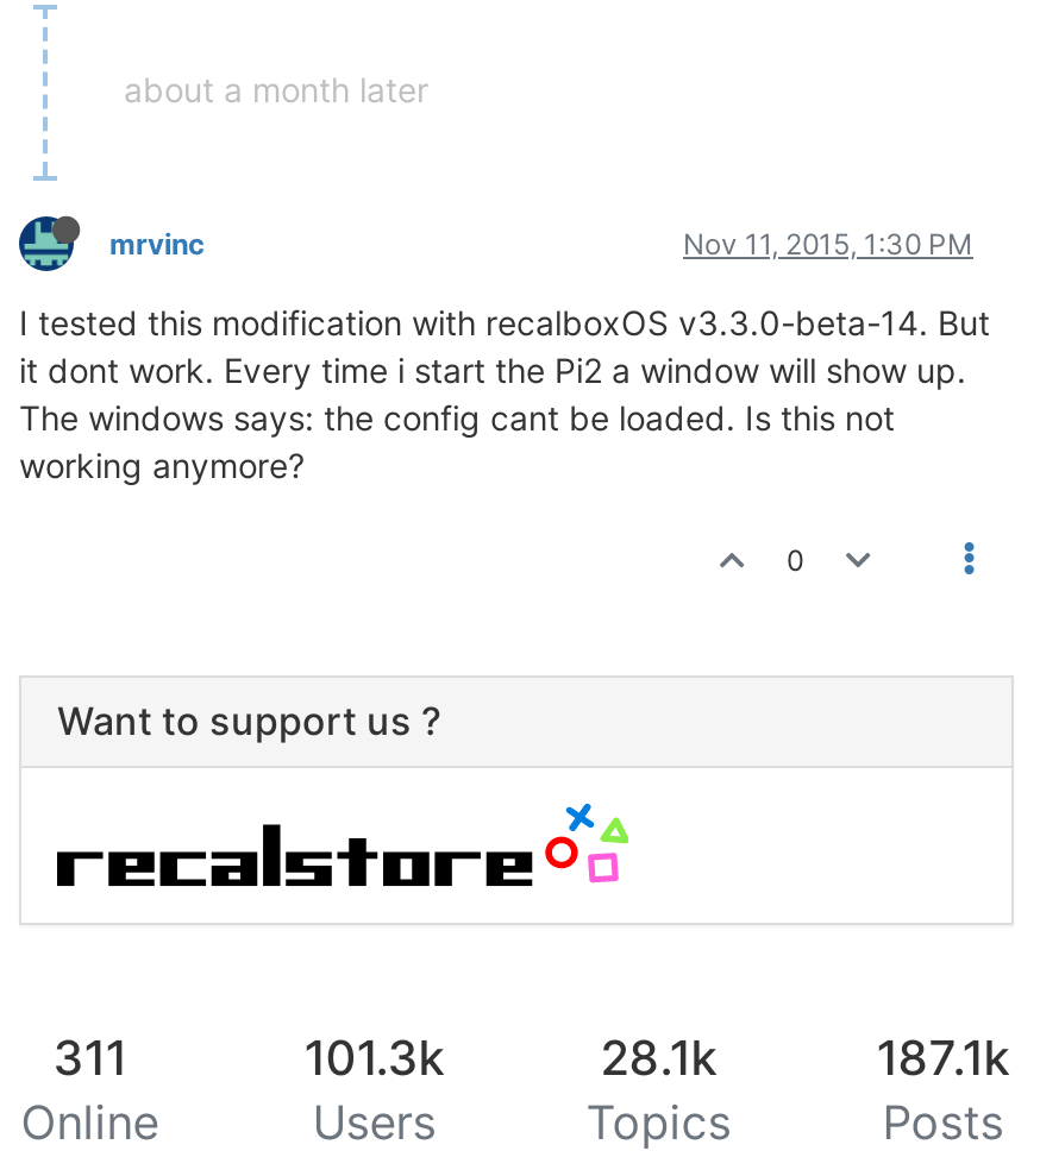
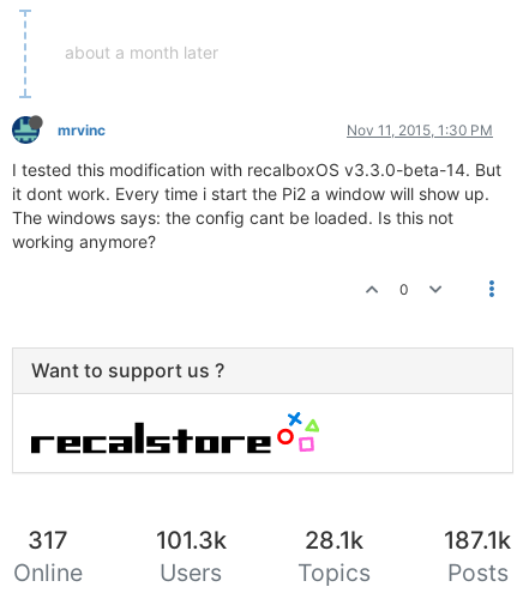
[53,1030,127,1087] 311 -> [27,526,68,555] 317

